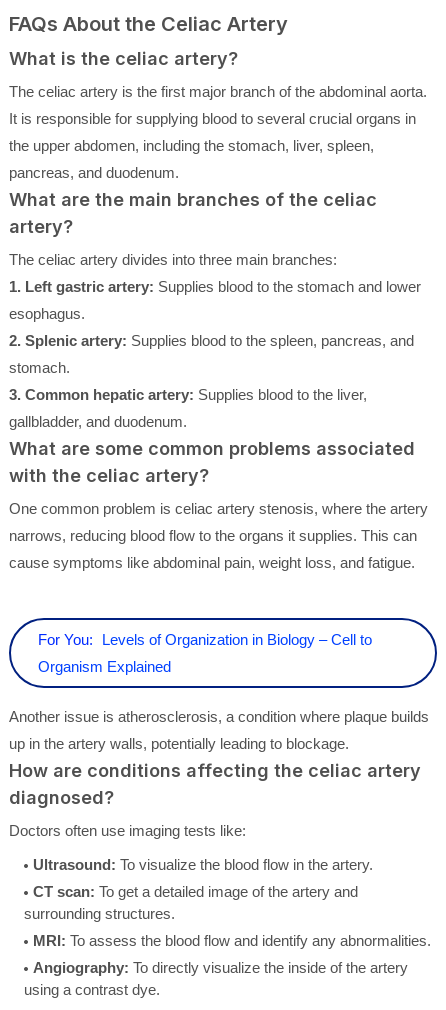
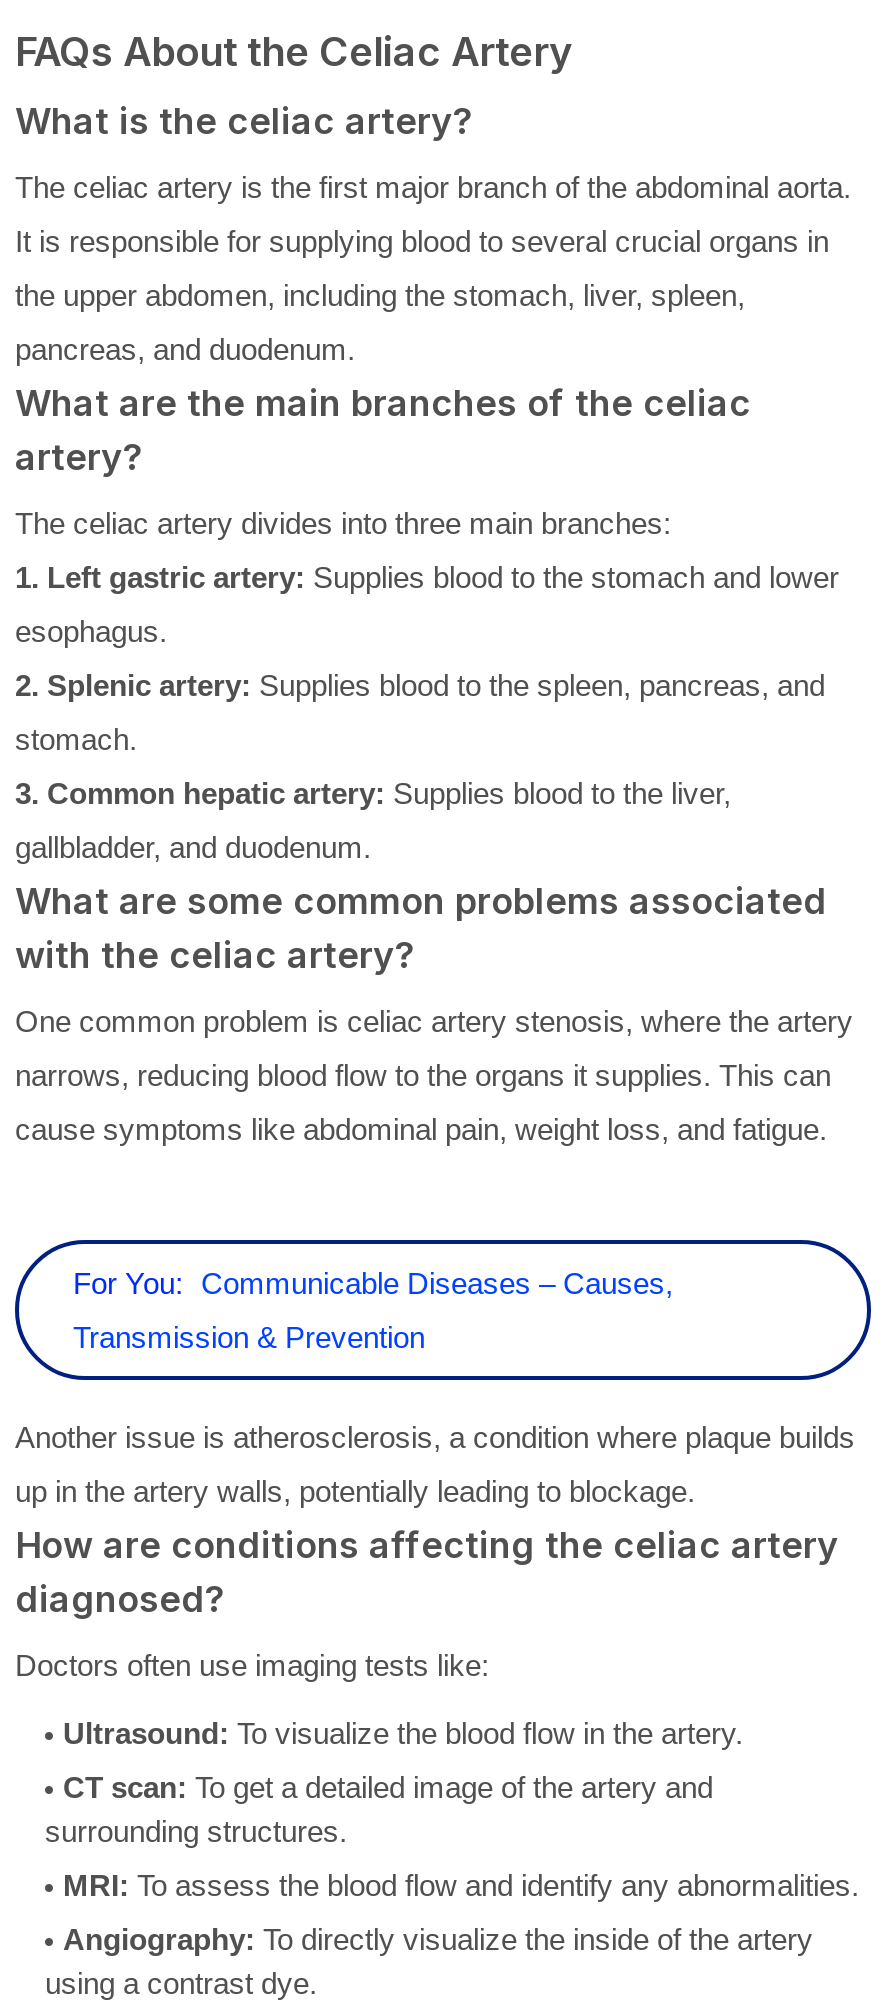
[38,631,372,648] For You: Levels of Organization in Biology – Cell to -> [73,1266,673,1300] For You: Communicable Diseases – Causes,
[38,658,171,675] Organism Explained -> [73,1320,425,1354] Transmission & Prevention

